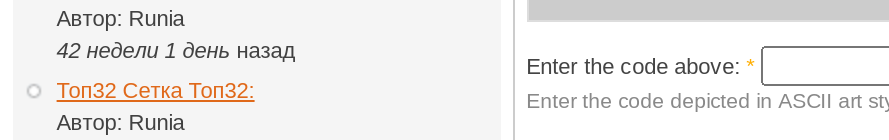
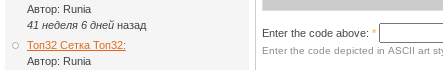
[57,39,295,63] 42 недели 1 день назад -> [27,19,146,31] 41 неделя 6 дней назад

